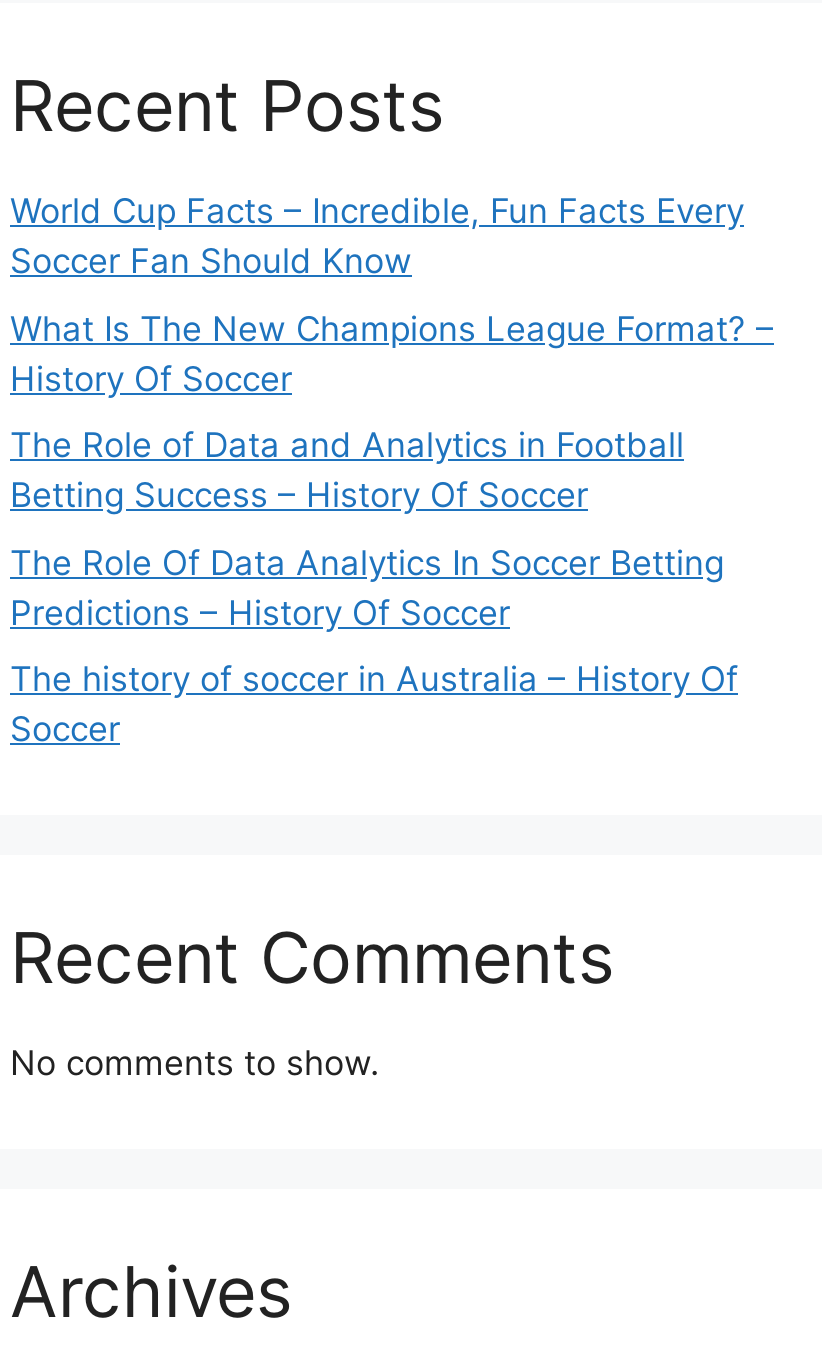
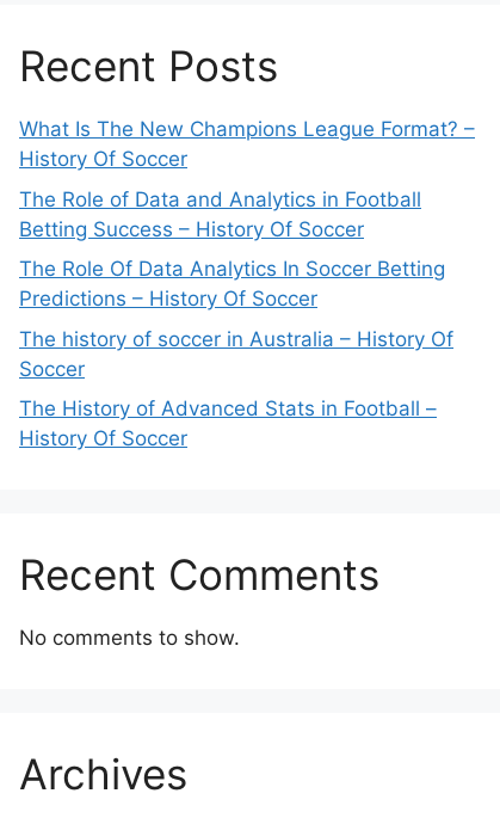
[10,191,744,281] World Cup Facts – Incredible, Fun Facts Every | Soccer Fan Should Know -> none
moved [10,308,774,749] -> [19,117,475,380]: What Is The New Champions League Format? – | History Of Soccer | The Role of Data and Analytics in Football | Betting Success – History Of Soccer | The Role Of Data Analytics In Soccer Betting | Predictions – History Of Soccer | The history of soccer in Australia – History Of | Soccer
none -> [19,397,437,450] The History of Advanced Stats in Football – | History Of Soccer

